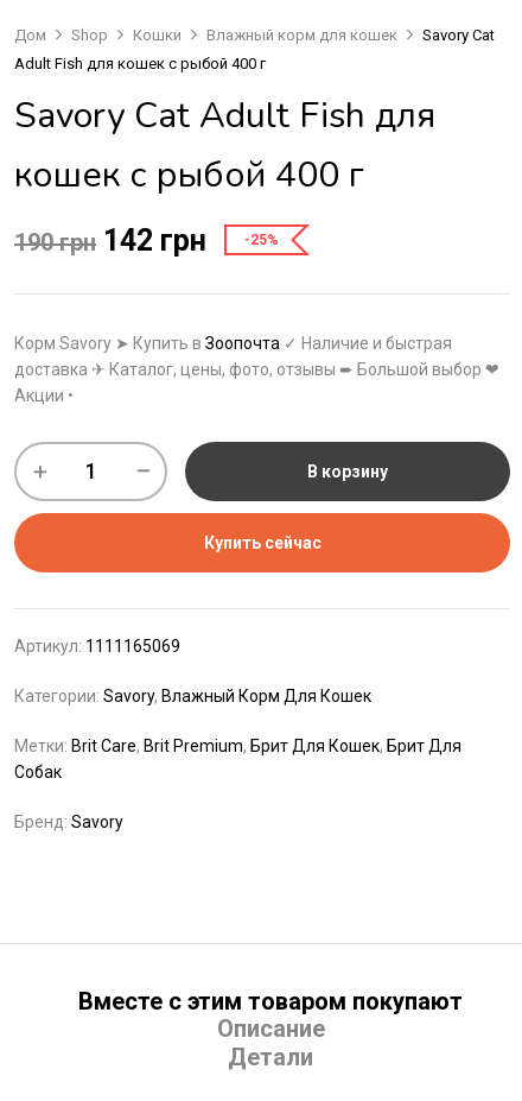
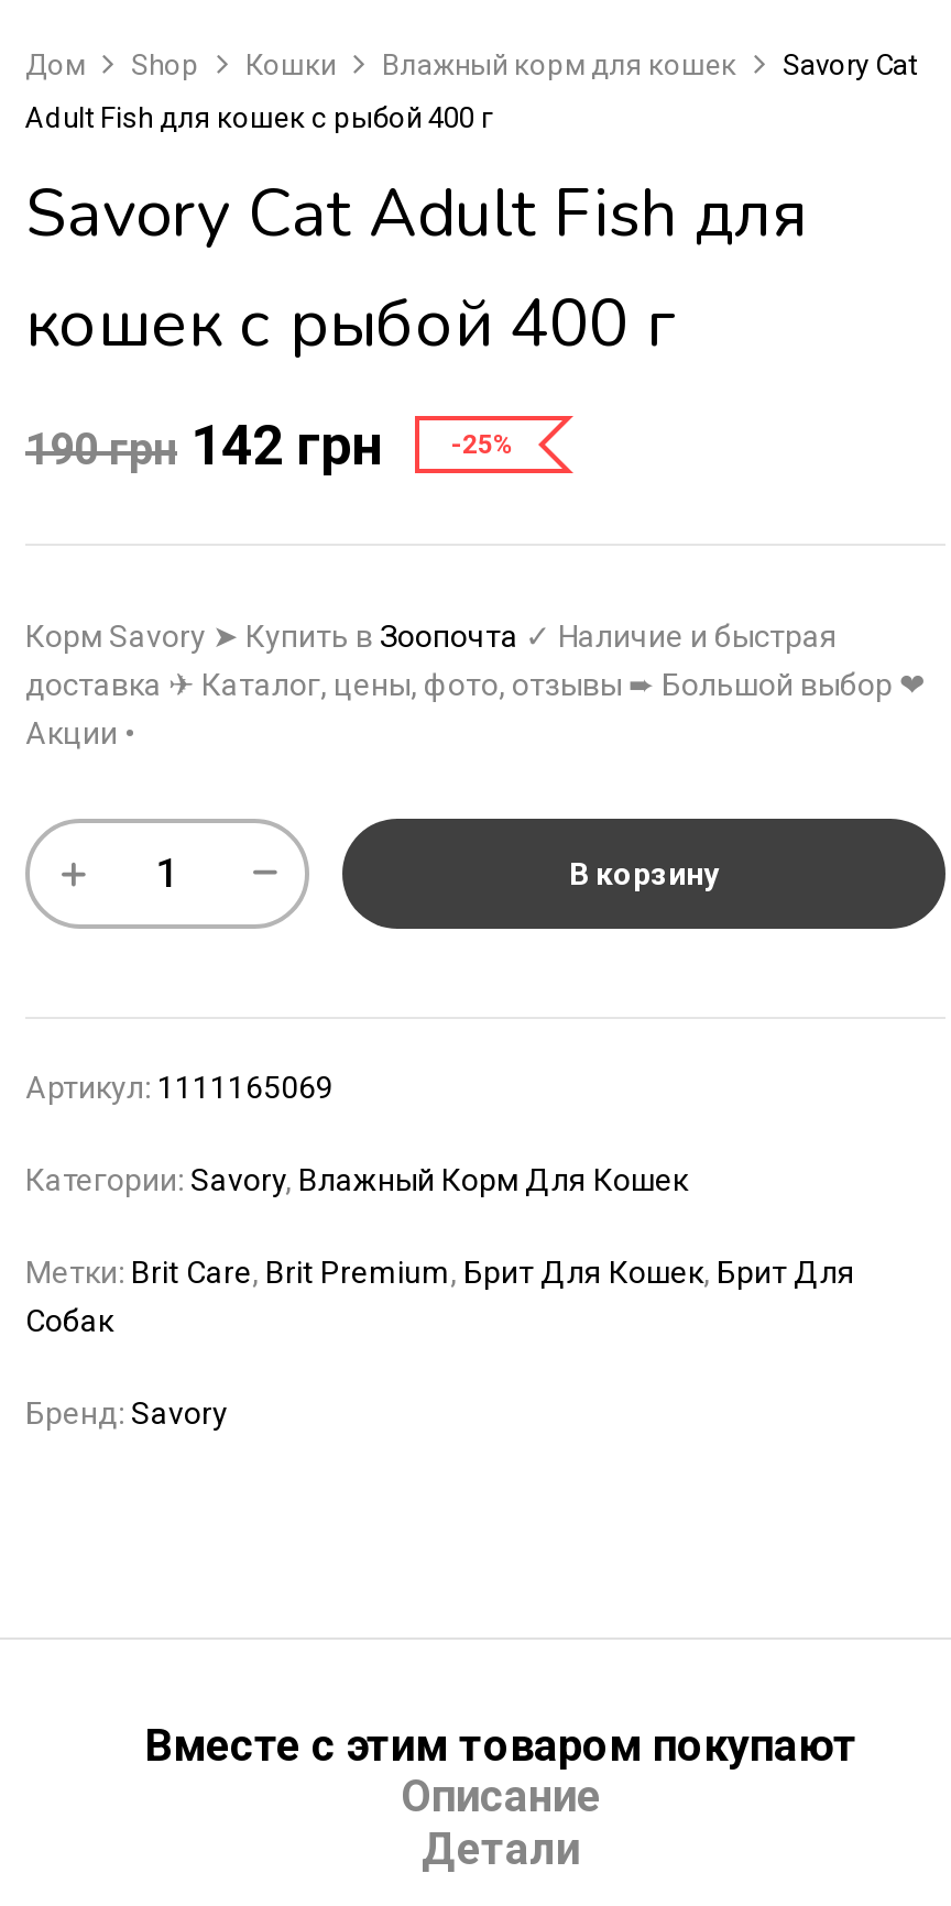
[203,533,321,552] Купить сейчас -> none

